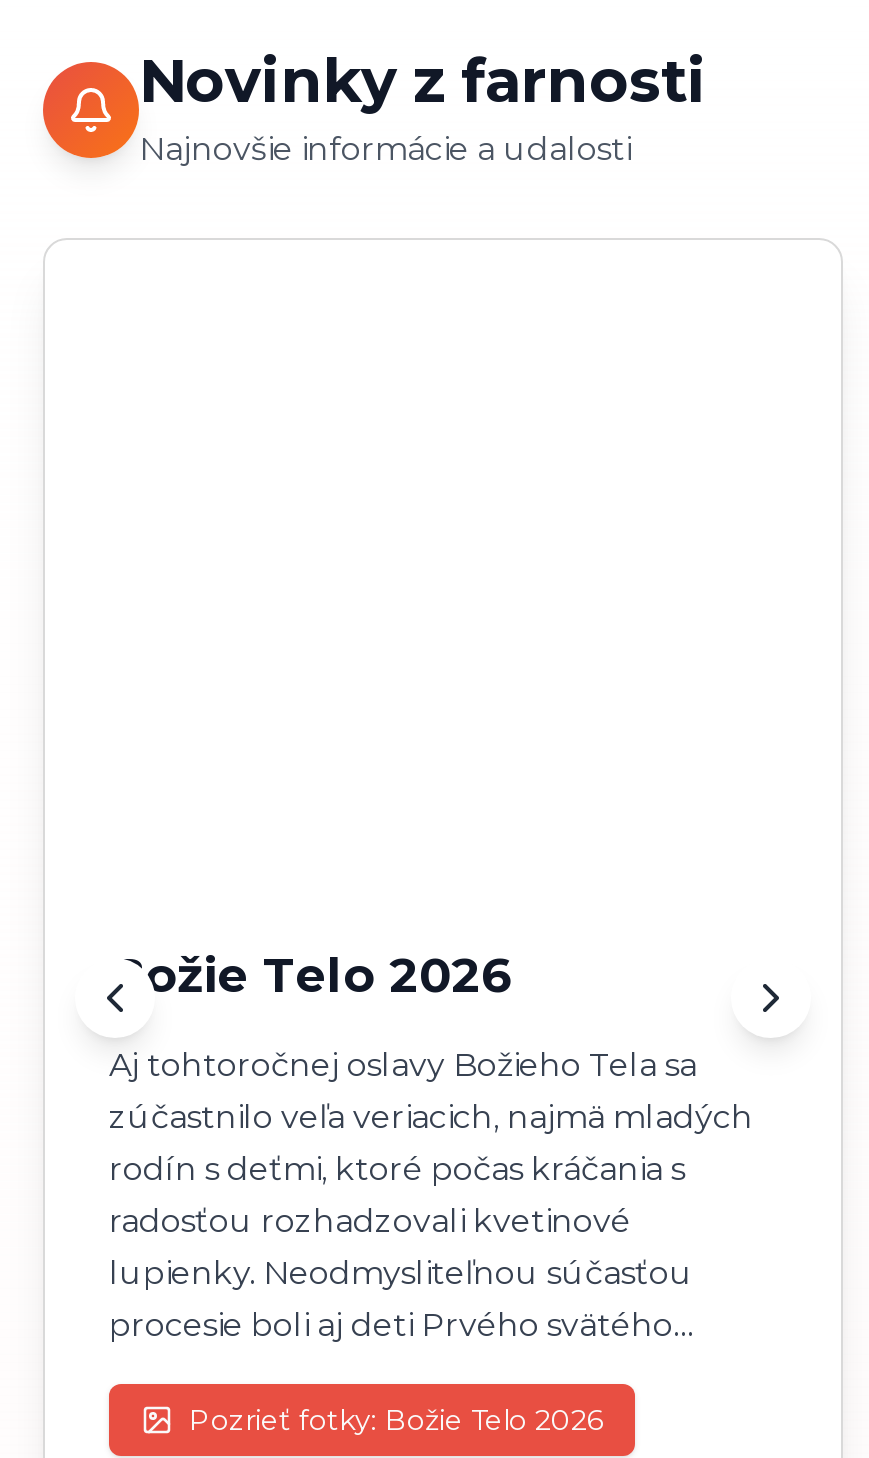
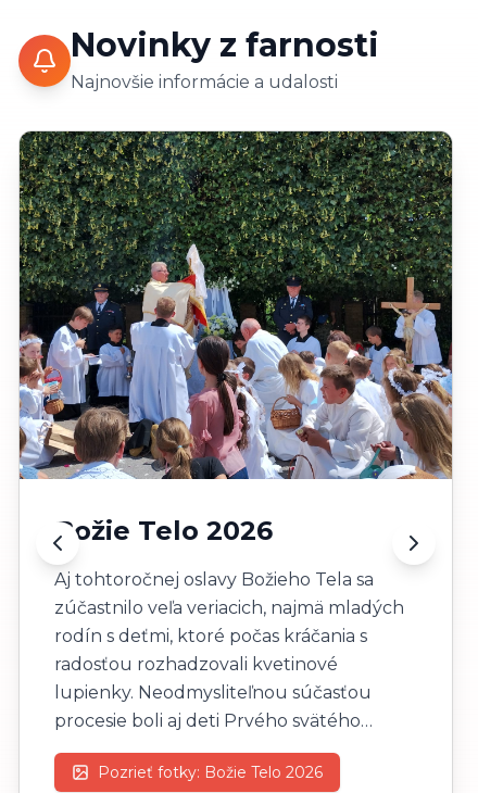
none -> [18,130,453,480] [image]

